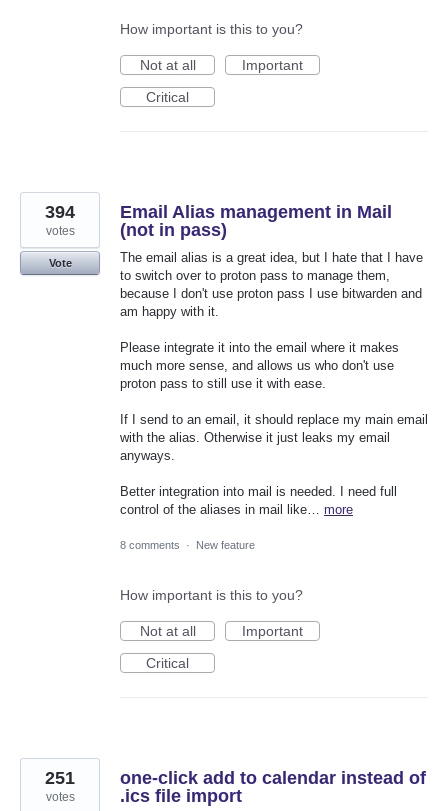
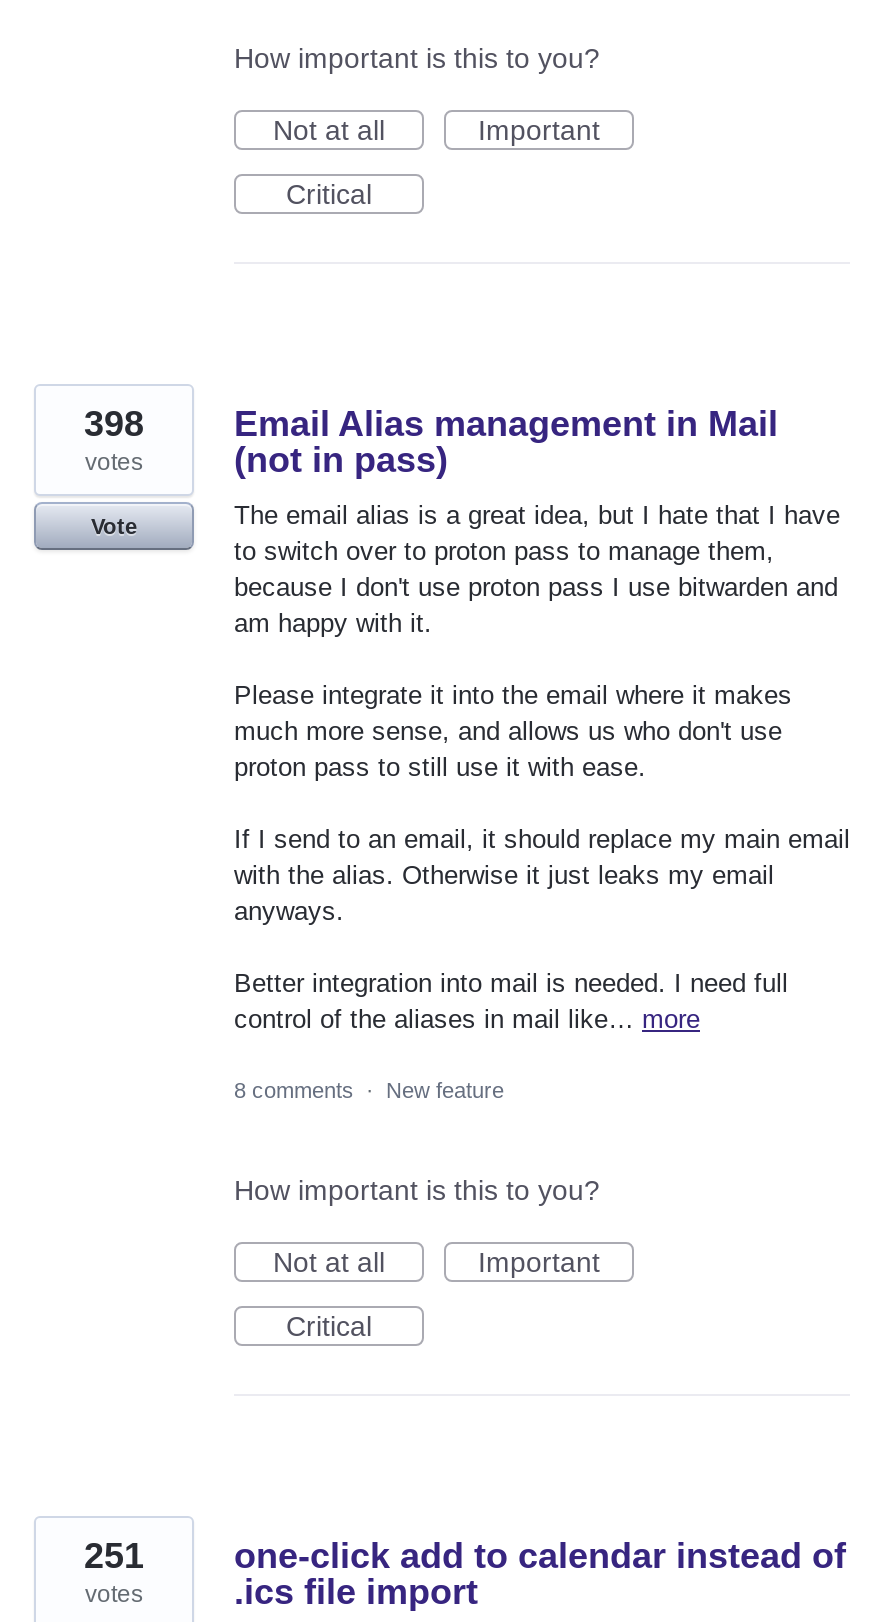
[45,202,75,222] 394 -> [84,404,144,444] 398

